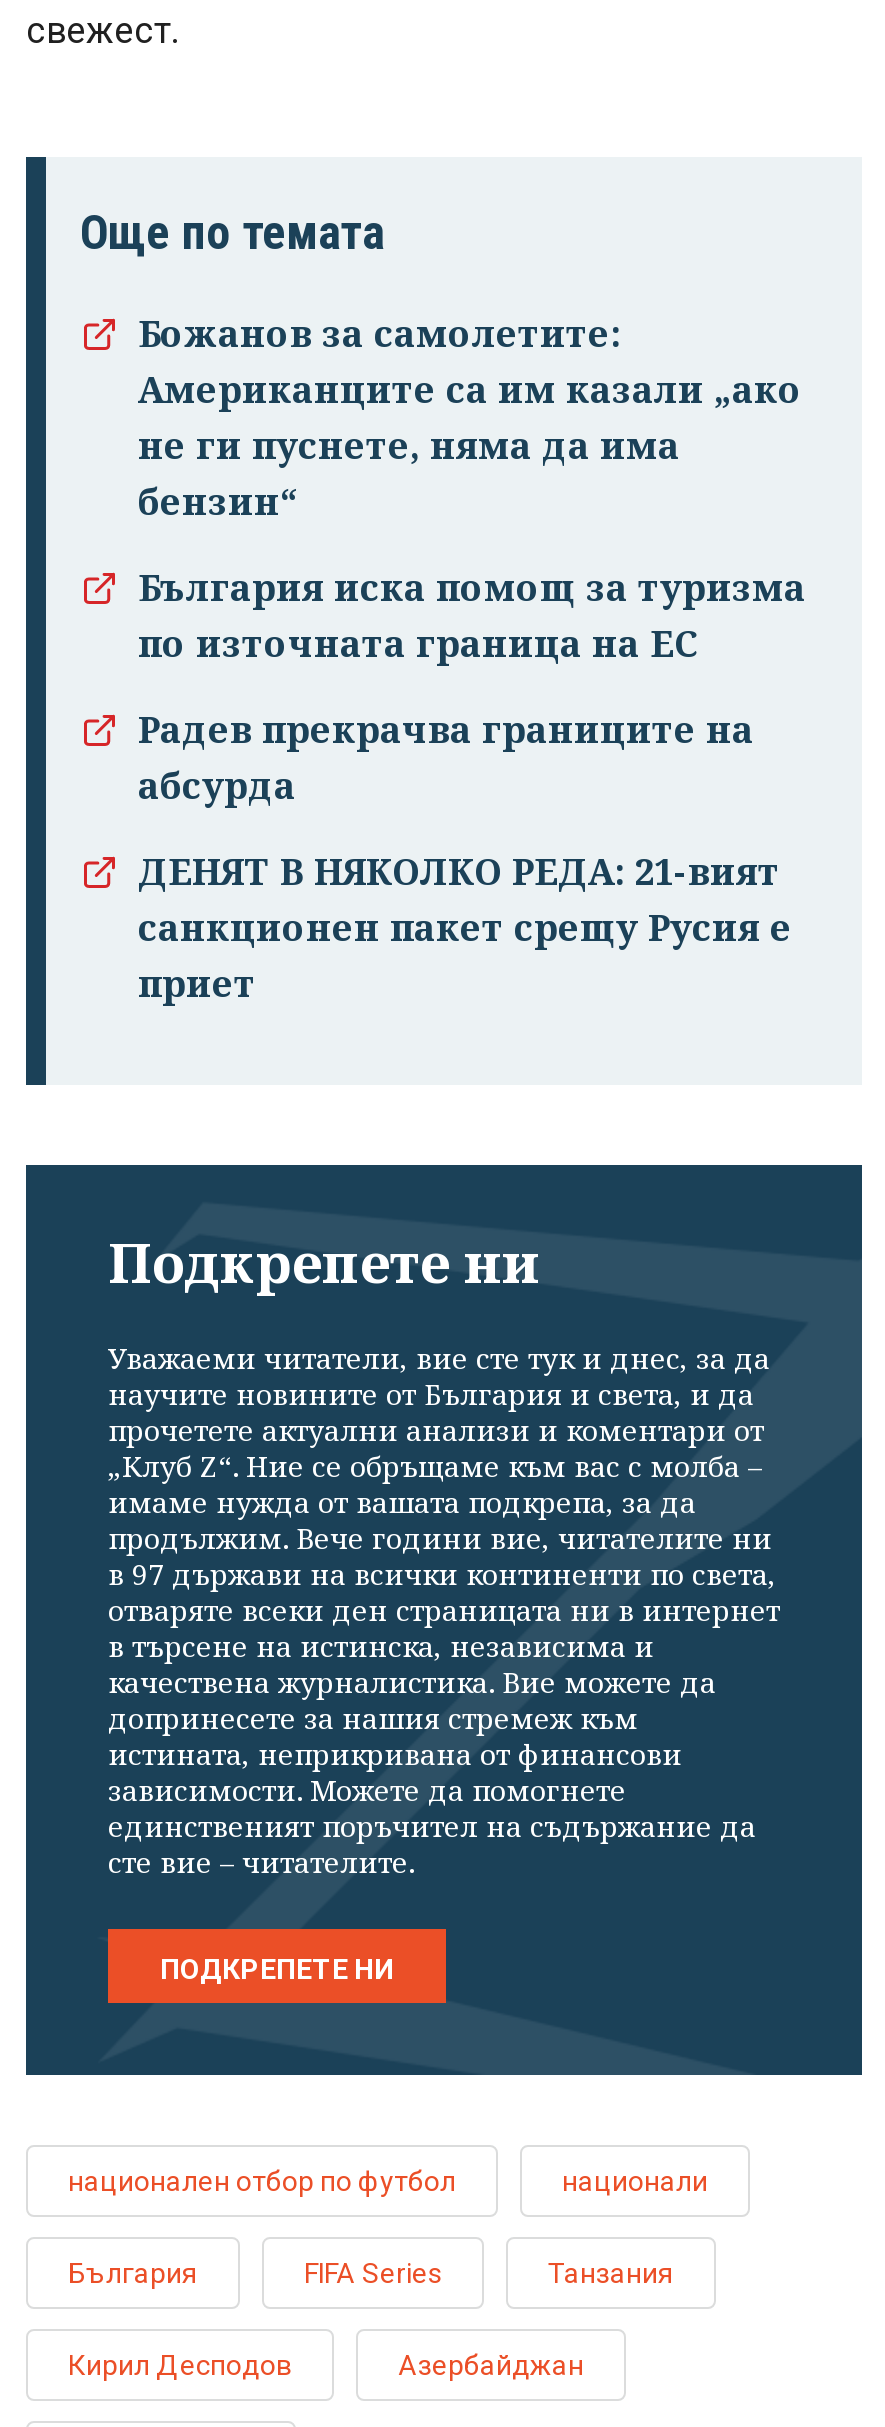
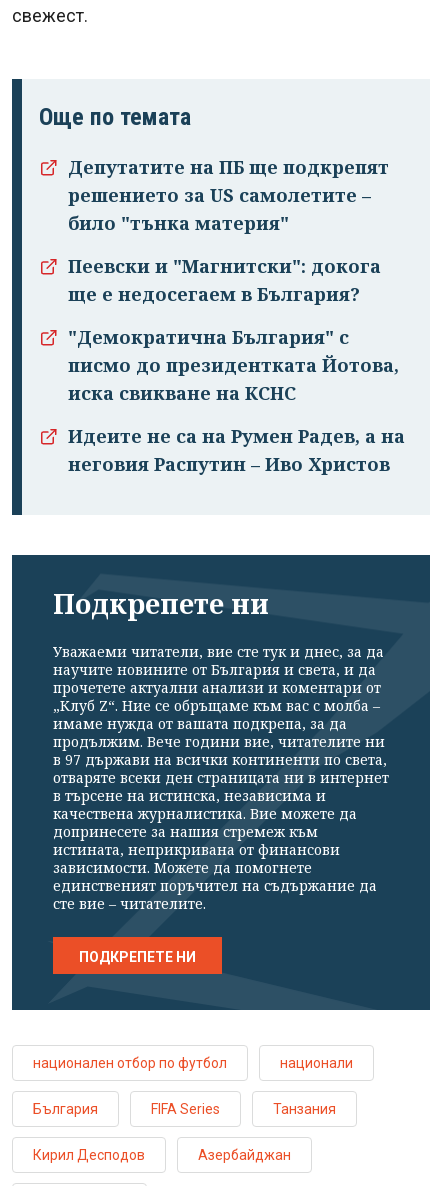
[138,308,802,524] Божанов за самолетите: | Американците са им казали „ако | не ги пуснете, няма да има | бензин“ -> [68,155,389,235] Депутатите на ПБ ще подкрепят | решението за US самолетите – | било "тънка материя"
[138,562,806,666] България иска помощ за туризма | по източната граница на ЕС -> [68,254,381,306] Пеевски и "Магнитски": докога | ще е недосегаем в България?
[138,704,754,808] Радев прекрачва границите на | абсурда -> [68,325,399,405] "Демократична България" с | писмо до президентката Йотова, | иска свикване на КСНС
[138,846,792,1006] ДЕНЯТ В НЯКОЛКО РЕДА: 21-вият | санкционен пакет срещу Русия е | приет -> [68,424,405,476] Идеите не са на Румен Радев, а на | неговия Распутин – Иво Христов

